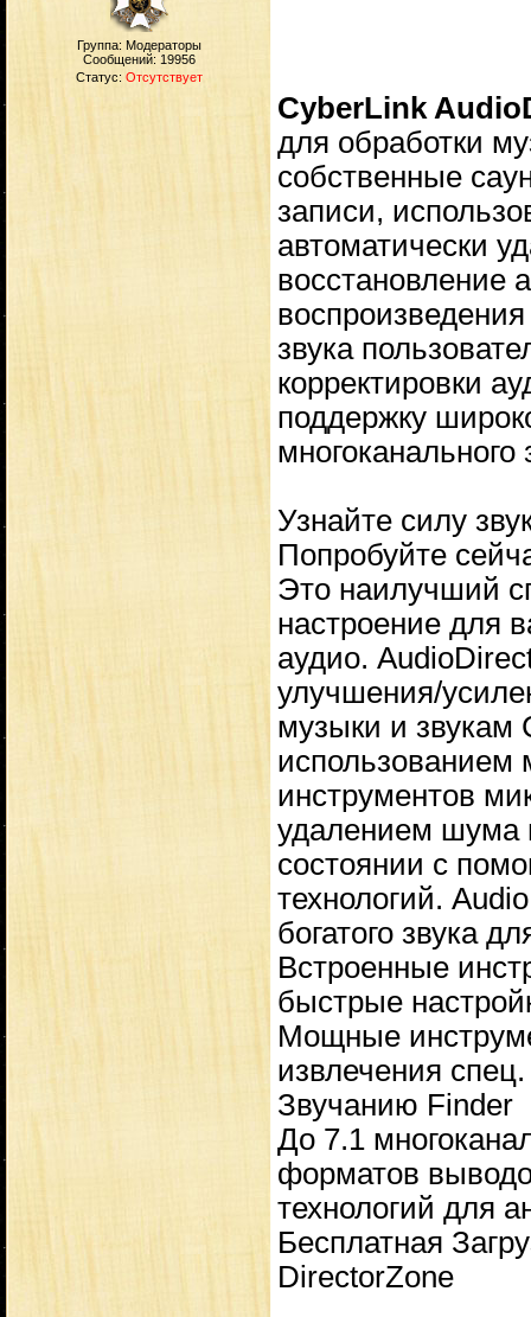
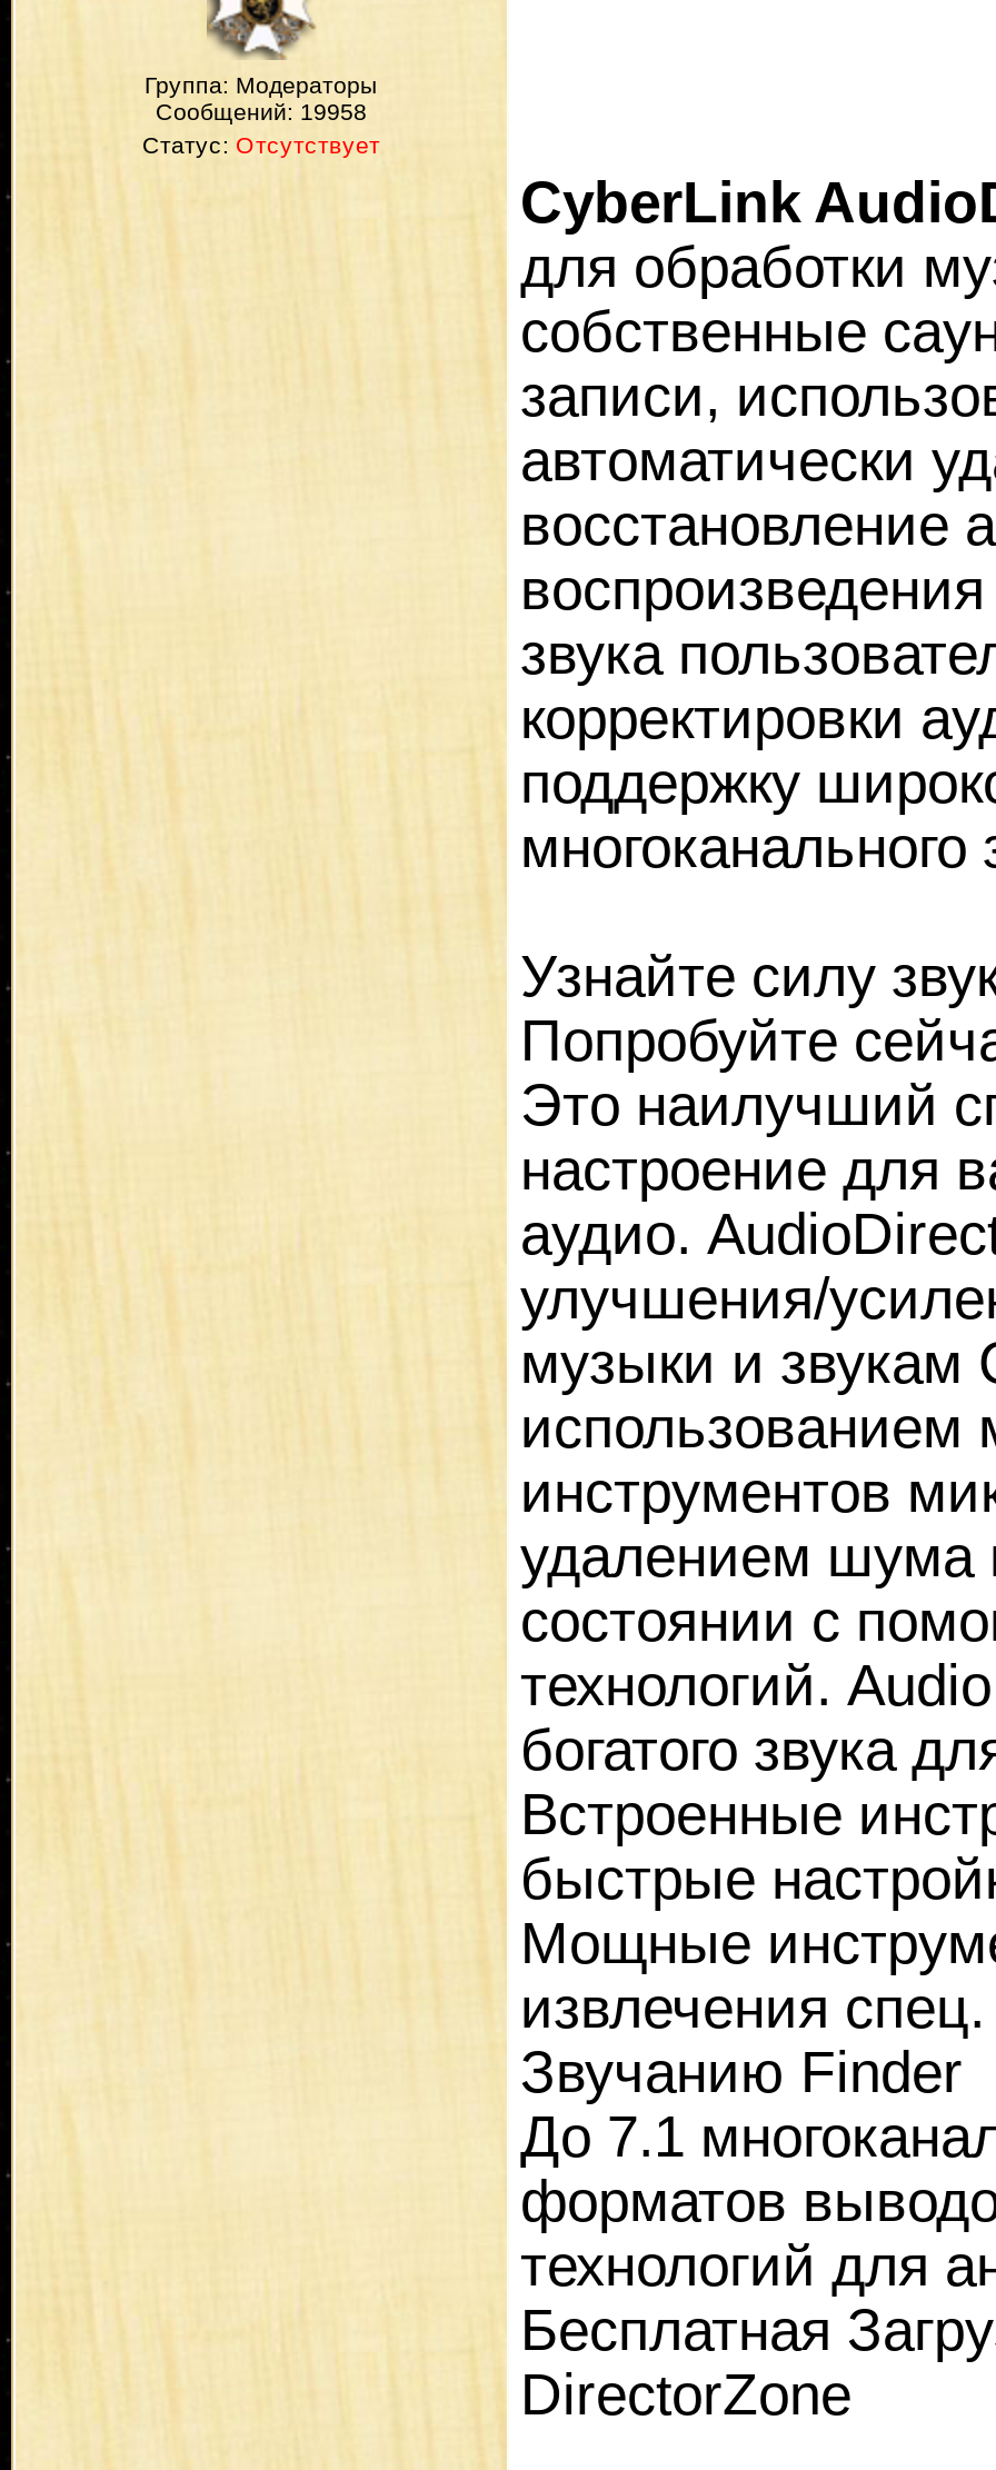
[83,52,196,66] Сообщений: 19956 -> [156,98,367,125] Сообщений: 19958

